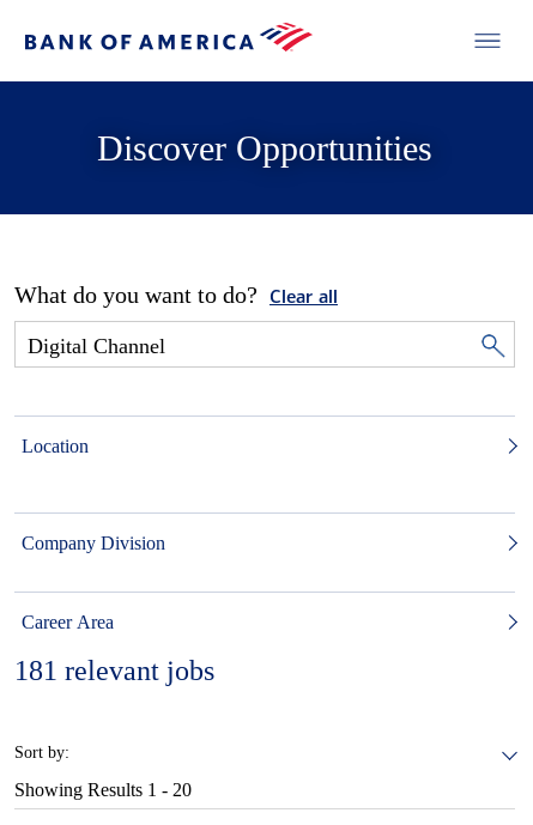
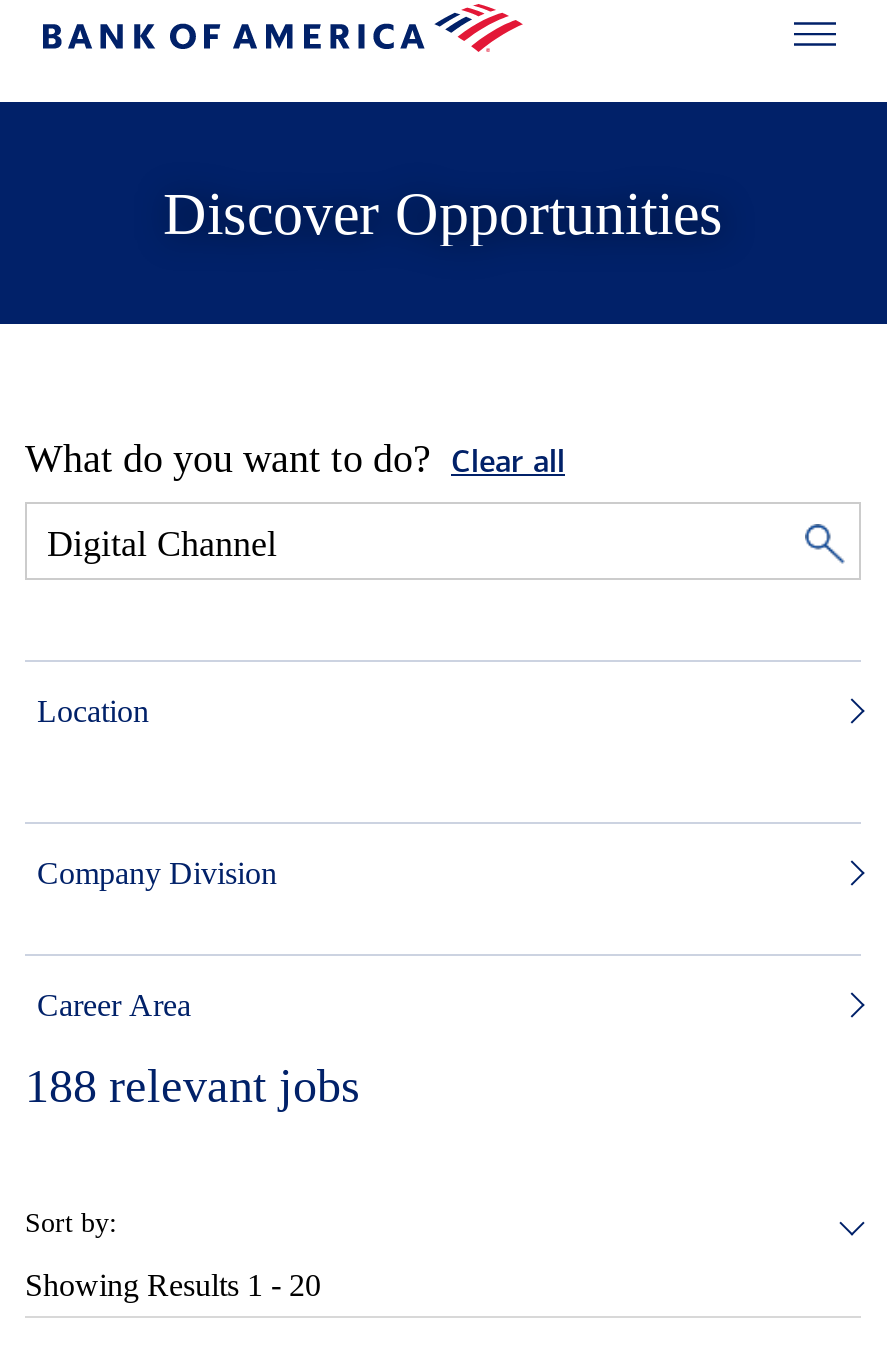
[14,655,214,686] 181 relevant jobs -> [25,1060,359,1112] 188 relevant jobs

